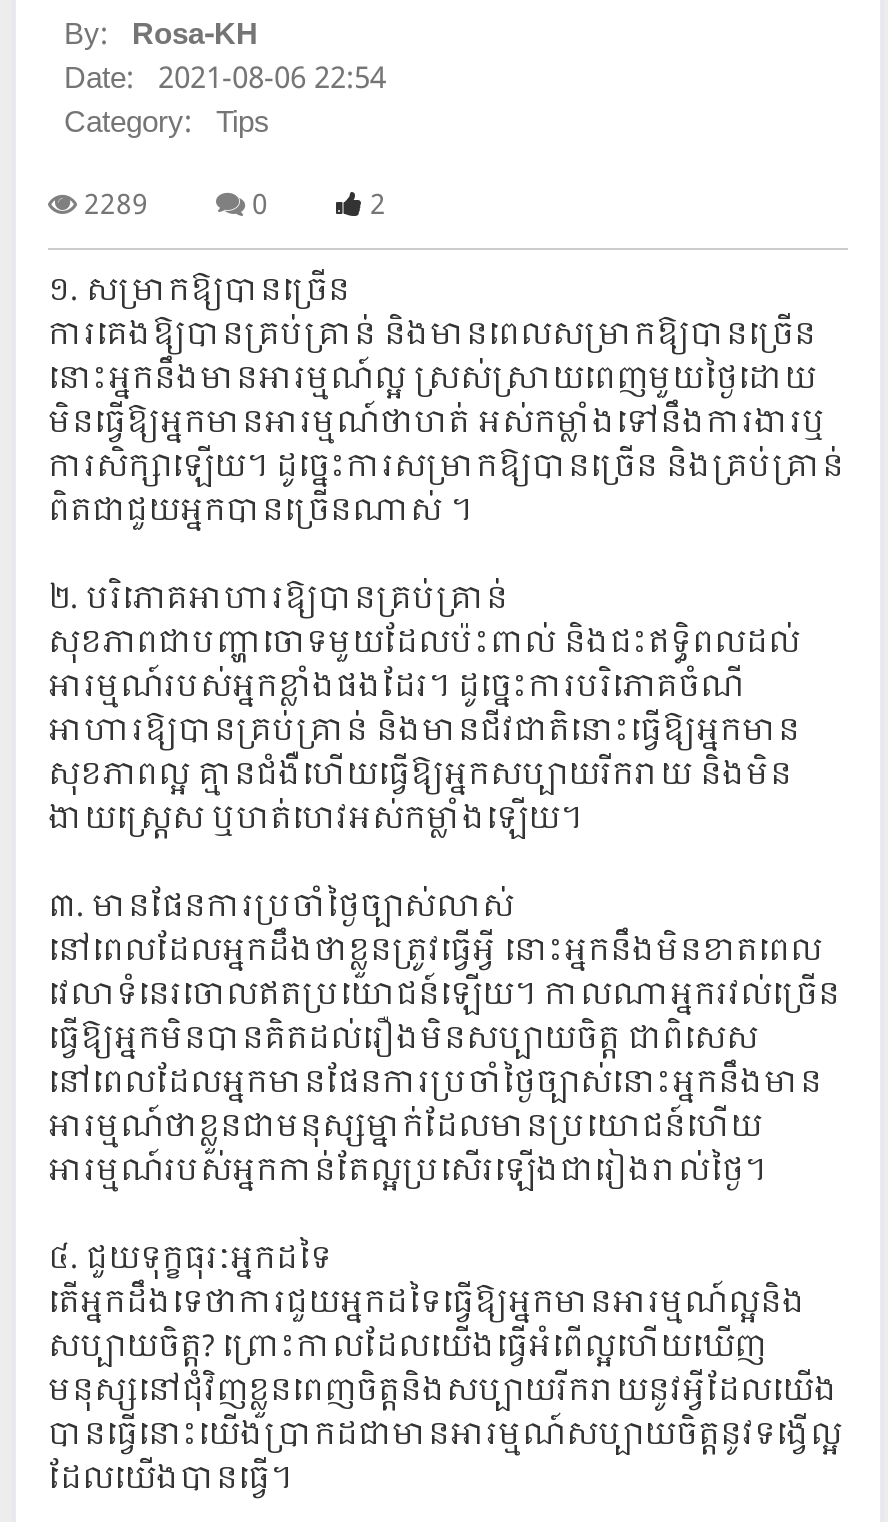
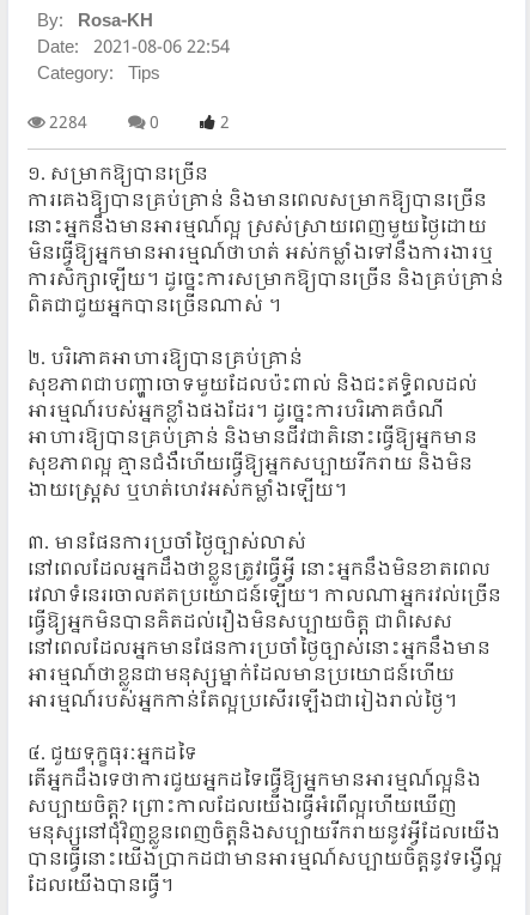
[84,182,148,230] 2289 -> [49,109,87,138] 2284

